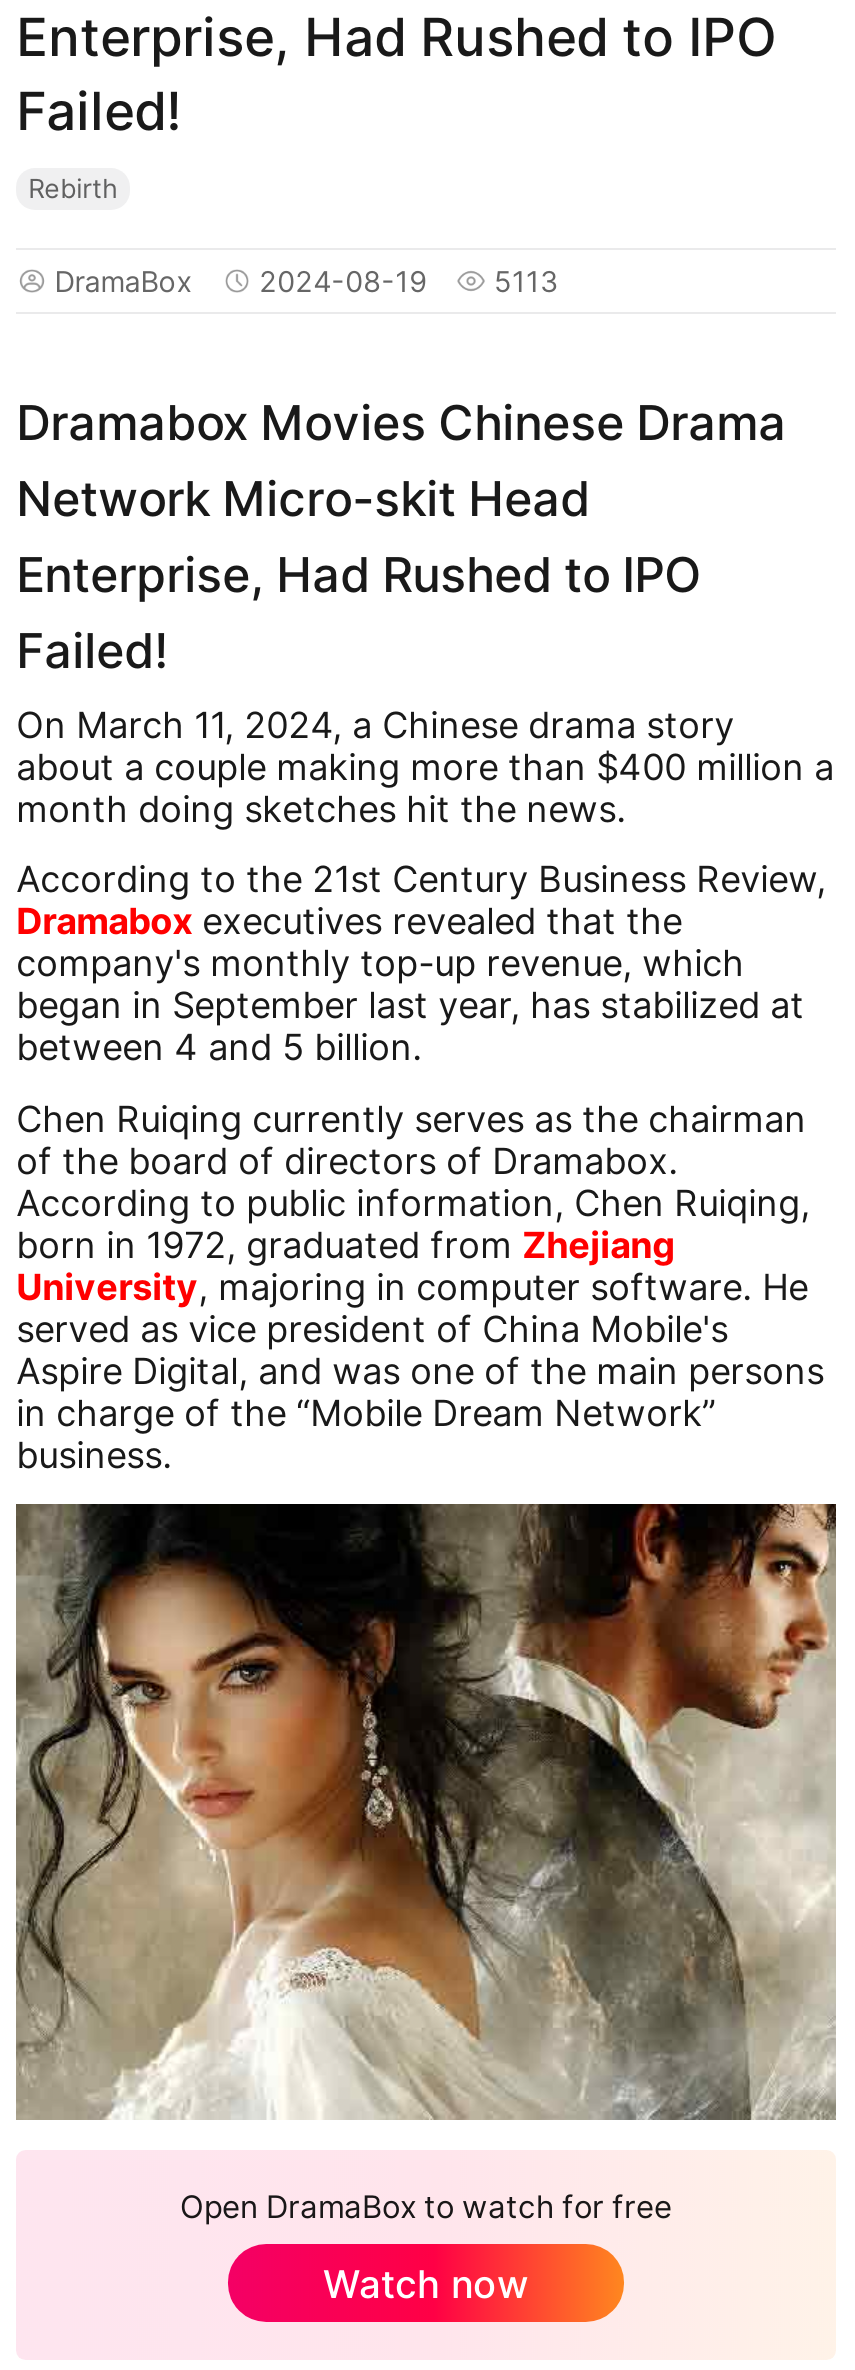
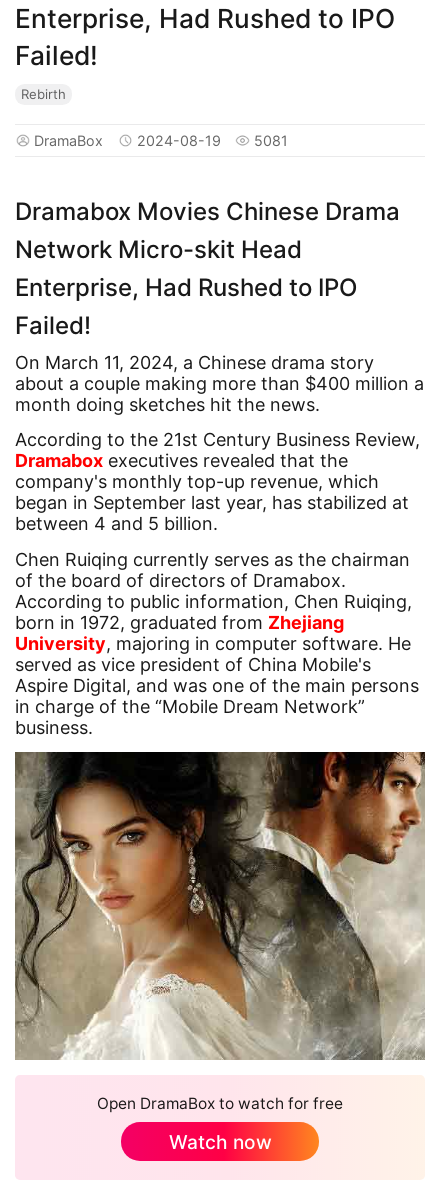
[54,264,558,298] DramaBox 2024-08-19 5113 -> [34,132,288,149] DramaBox 2024-08-19 5081

